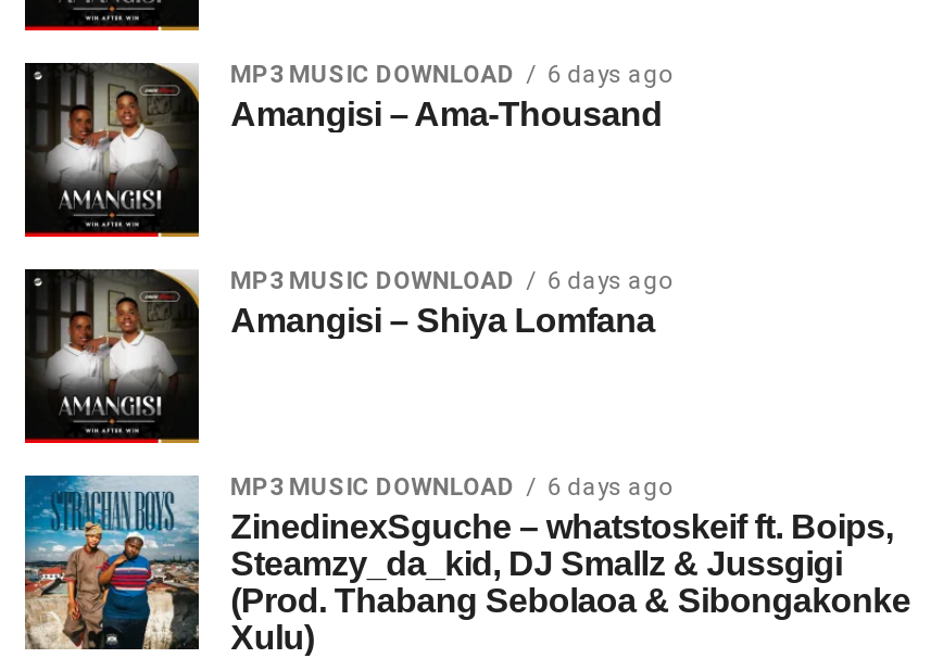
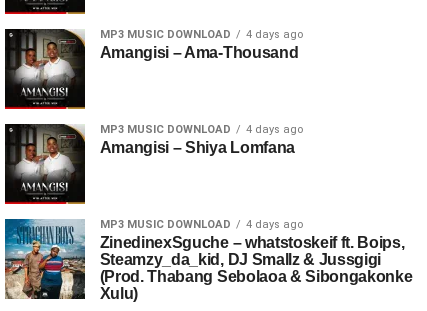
[231,61,672,89] MP3 MUSIC DOWNLOAD 6 days ago -> [100,28,303,41] MP3 MUSIC DOWNLOAD 4 days ago
[231,267,672,295] MP3 MUSIC DOWNLOAD 6 days ago -> [100,123,303,136] MP3 MUSIC DOWNLOAD 4 days ago
[231,473,672,502] MP3 MUSIC DOWNLOAD 6 days ago -> [100,218,303,231] MP3 MUSIC DOWNLOAD 4 days ago

